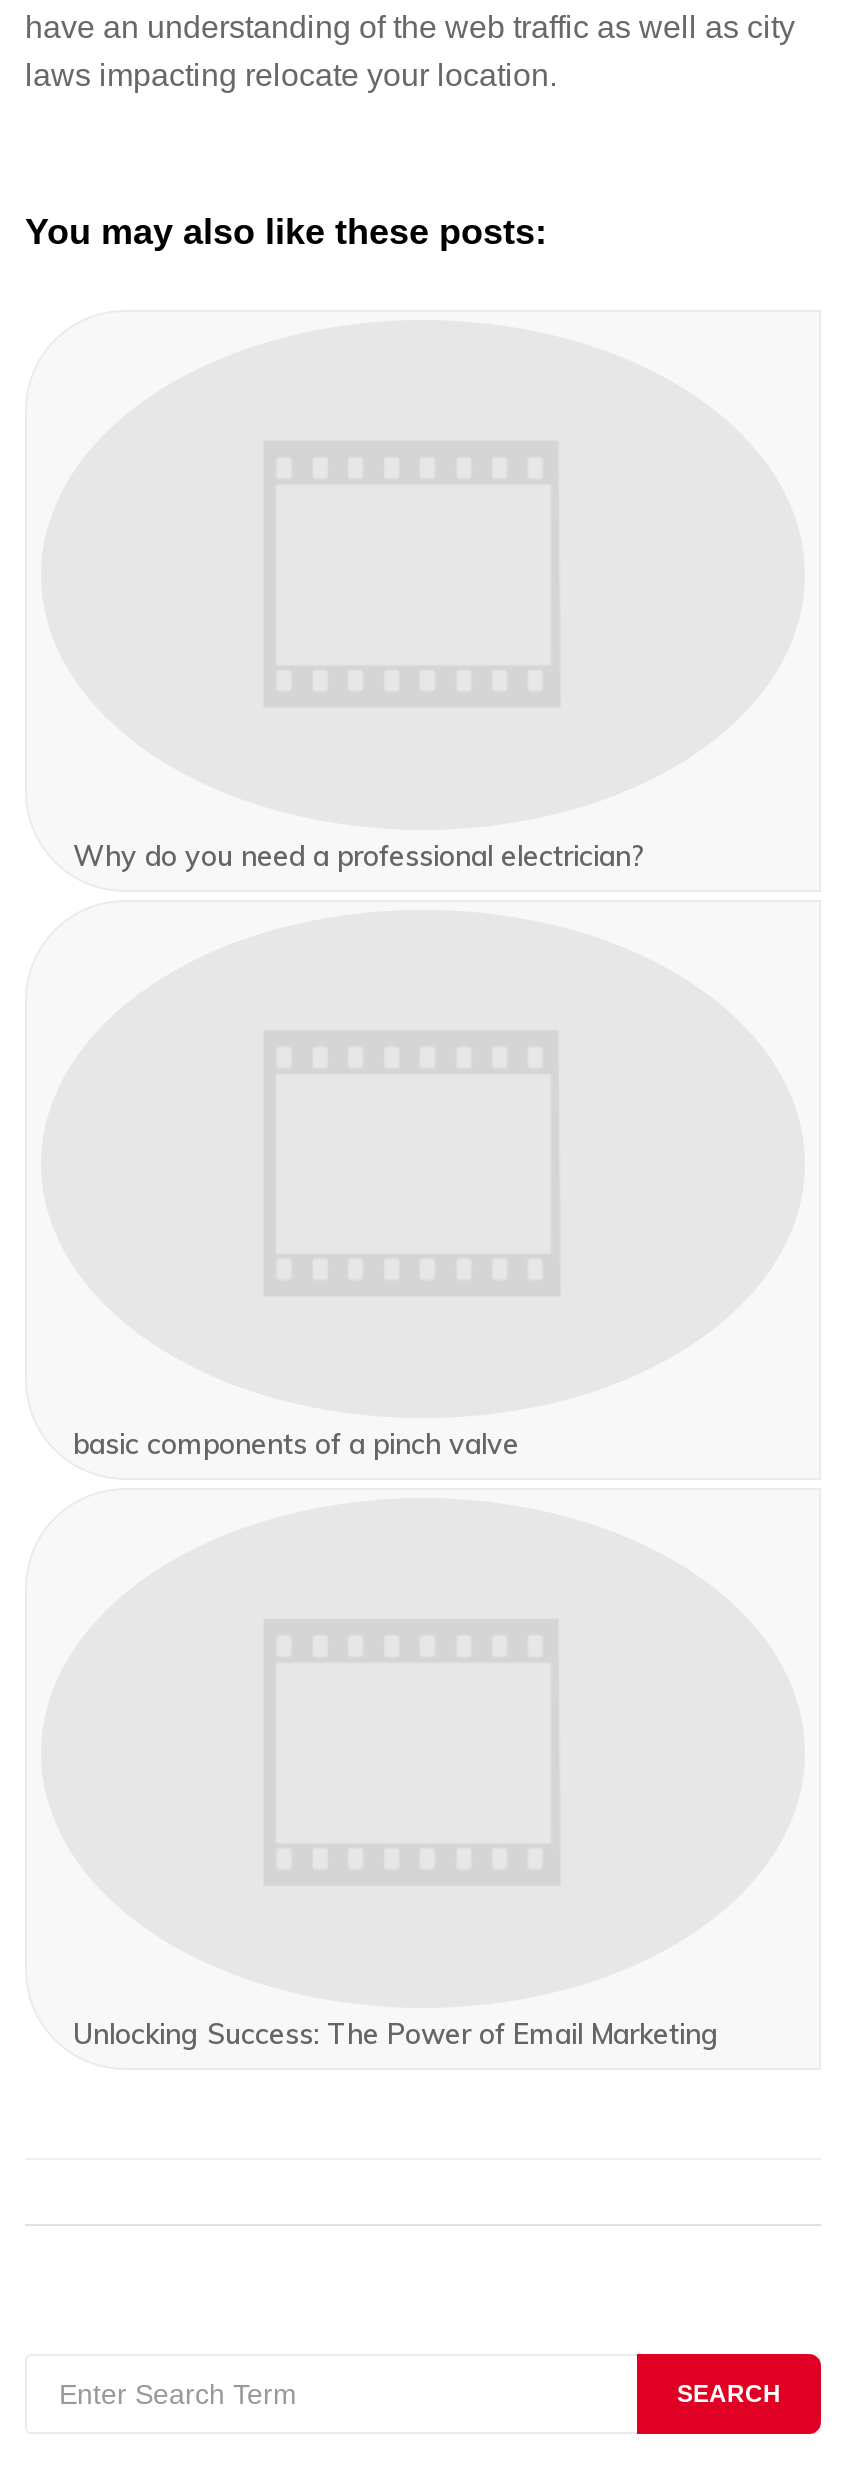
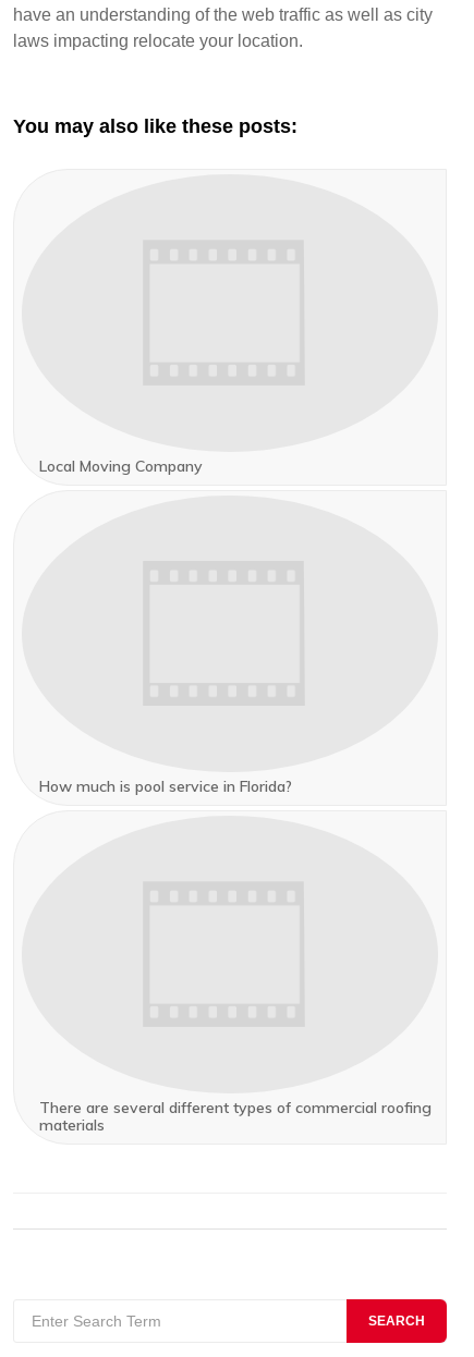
[73,837,643,873] Why do you need a professional electrician? -> [39,456,203,476] Local Moving Company
[73,1427,519,1463] basic components of a pinch valve -> [39,777,292,796] How much is pool service in Florida?
[73,2016,719,2052] Unlocking Success: The Power of Email Marketing -> [39,1098,432,1135] There are several different types of commercial roofing | materials

